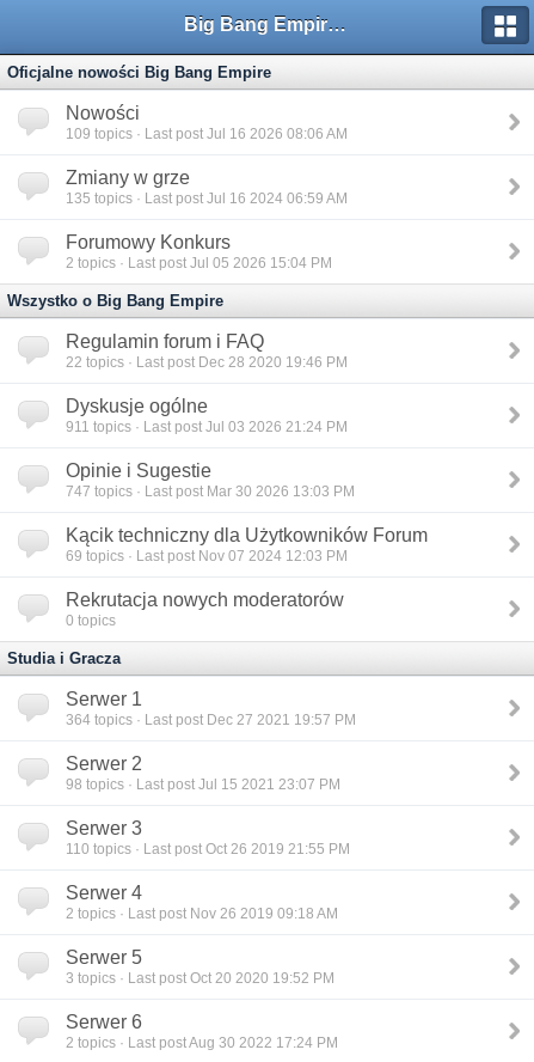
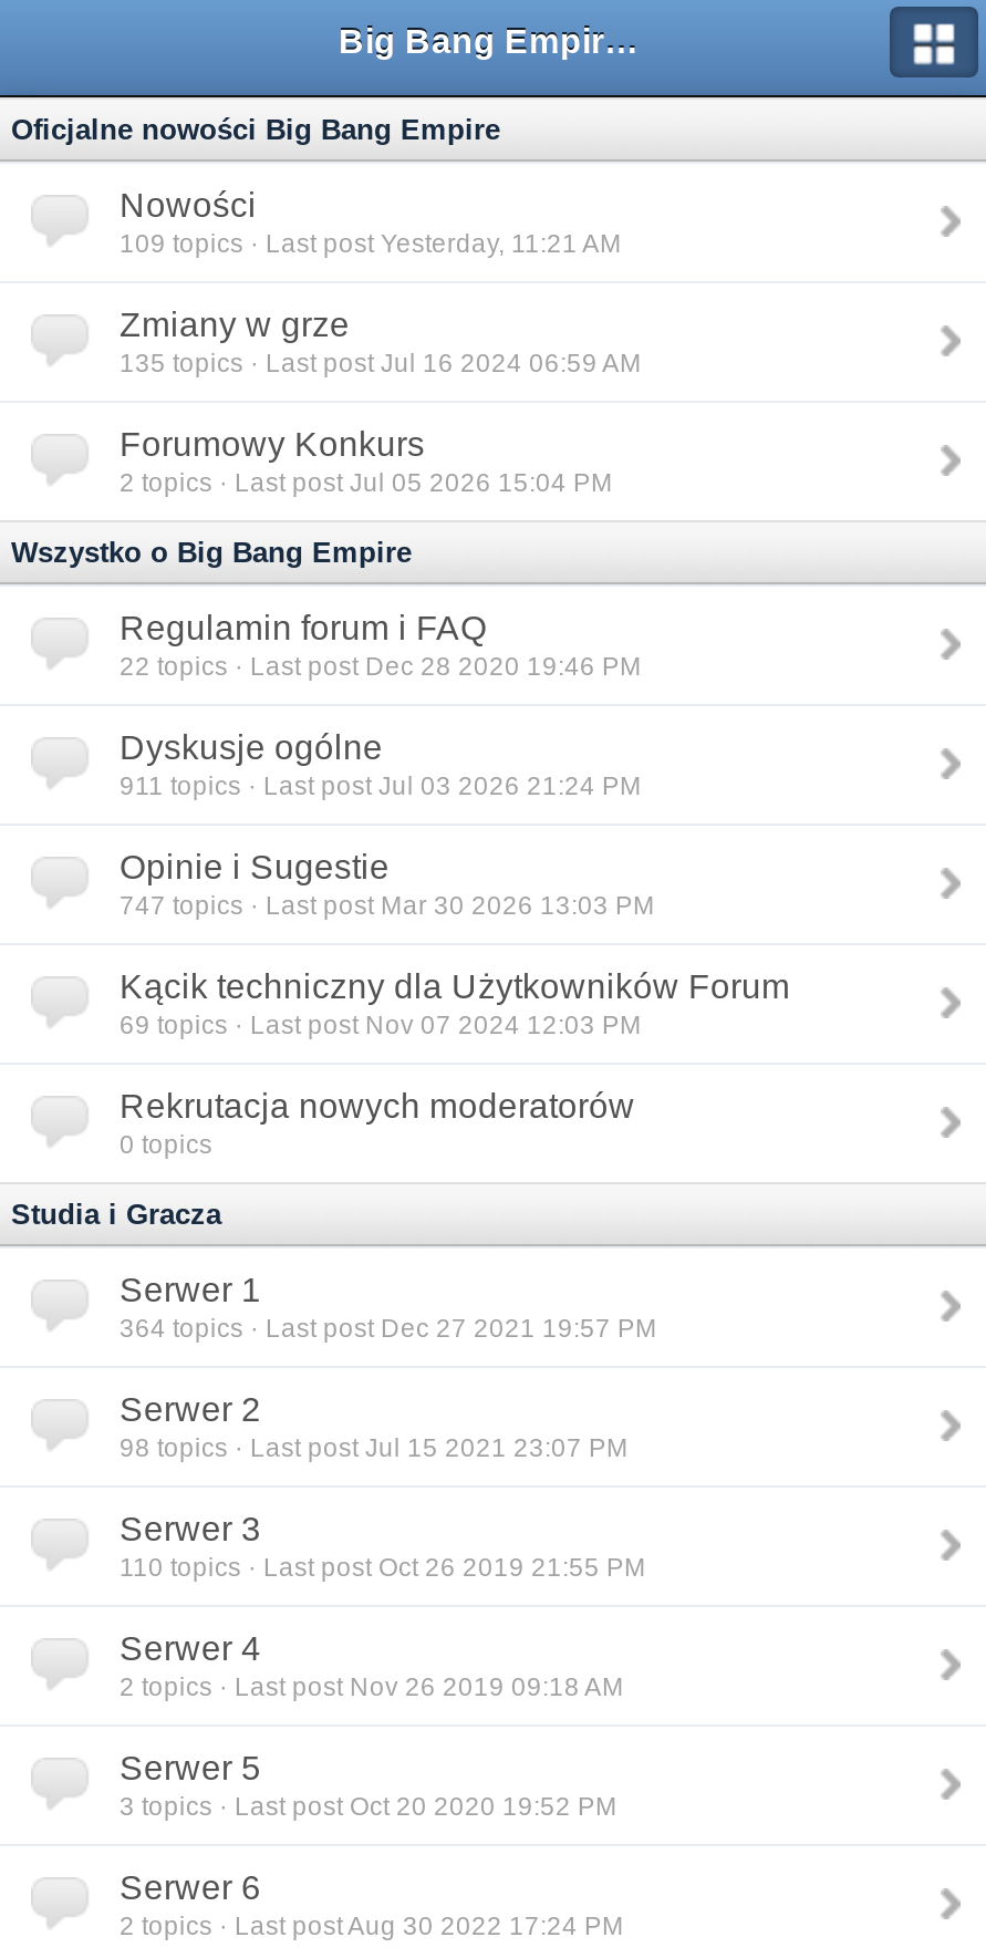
[66,126,348,141] 109 topics · Last post Jul 16 2026 08:06 AM -> [120,228,622,257] 109 topics · Last post Yesterday, 11:21 AM

